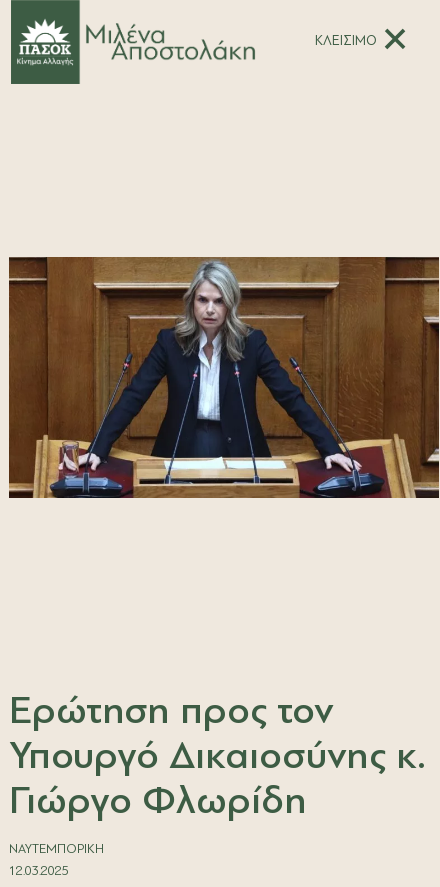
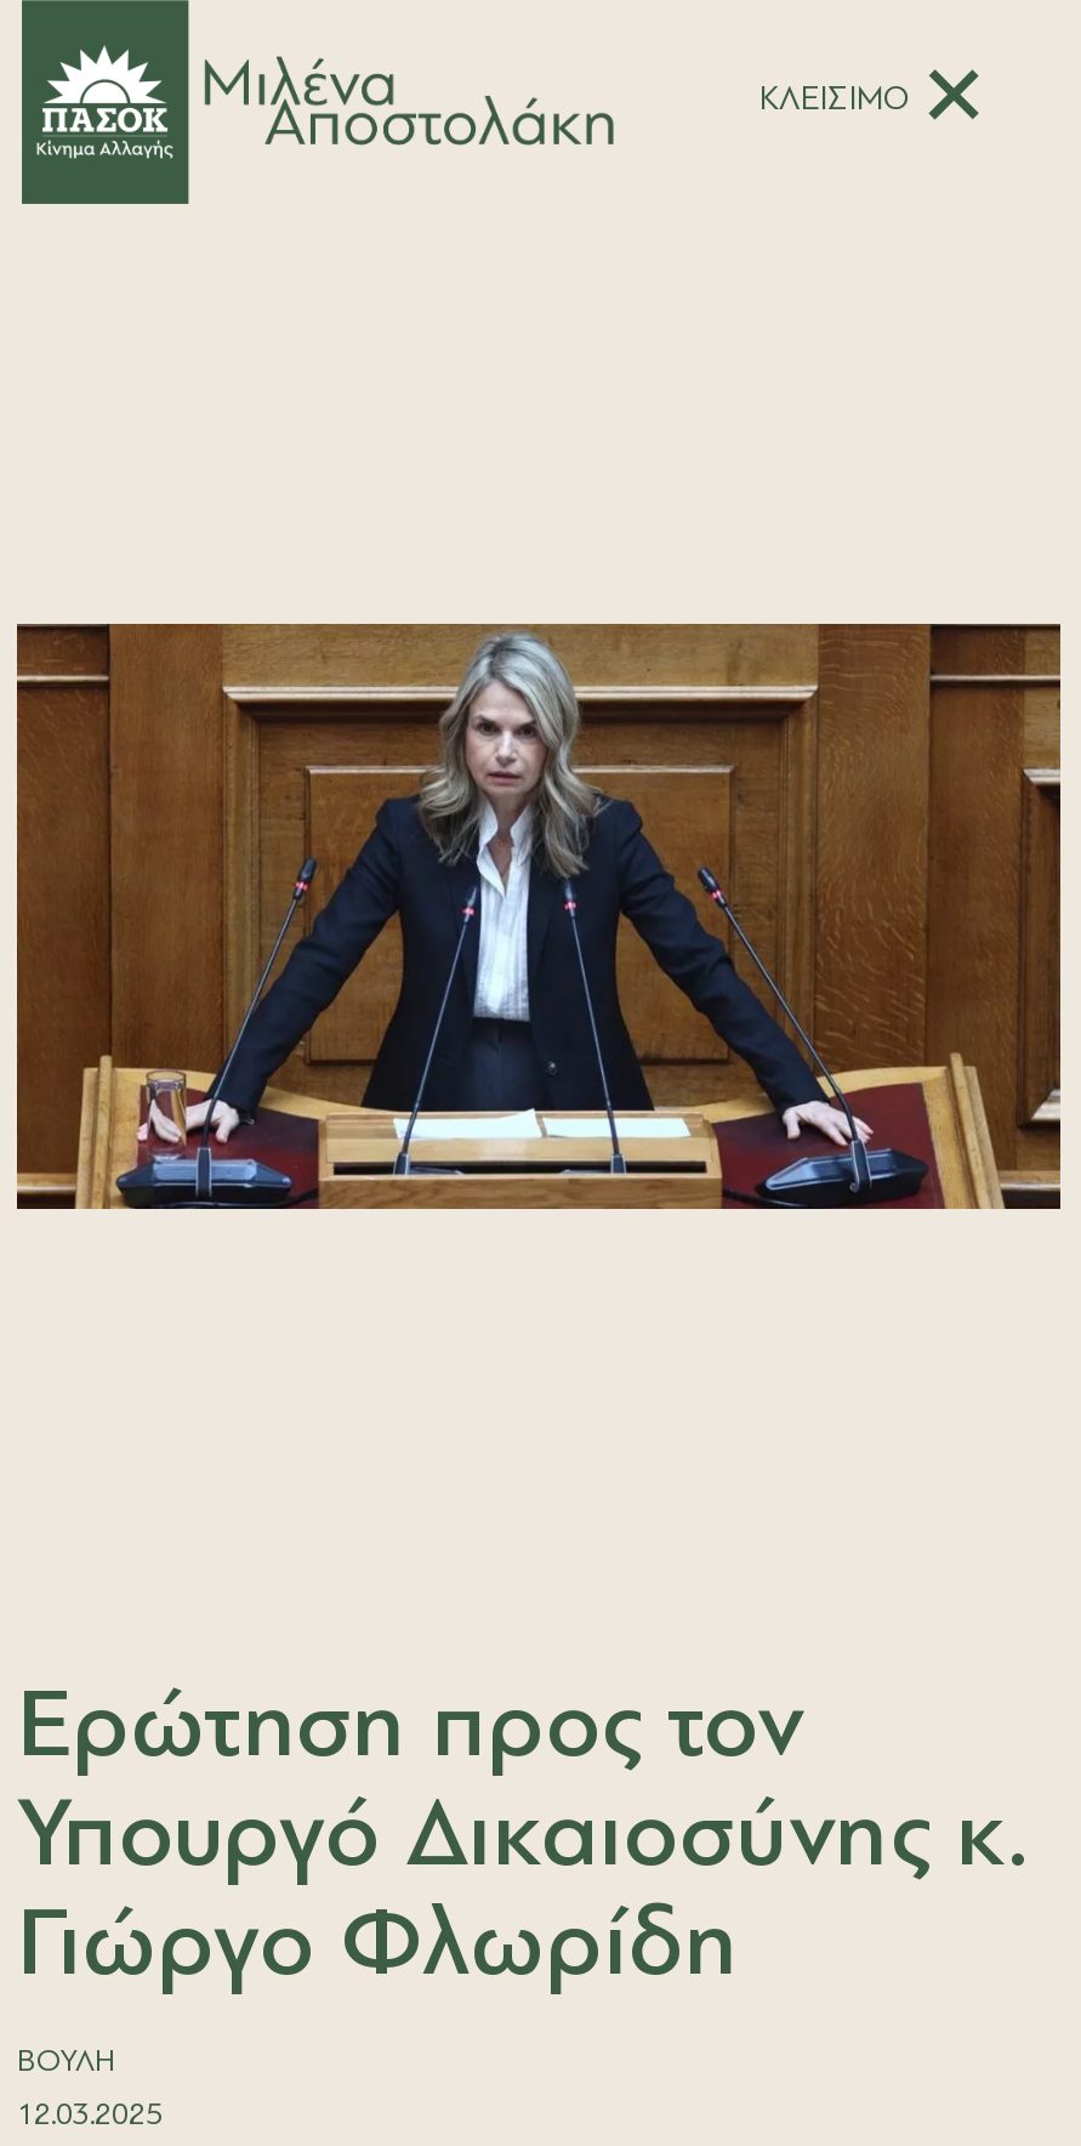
[9,842,104,856] ΝΑΥΤΕΜΠΟΡΙΚΗ -> [17,2043,116,2077] ΒΟΥΛΗ

